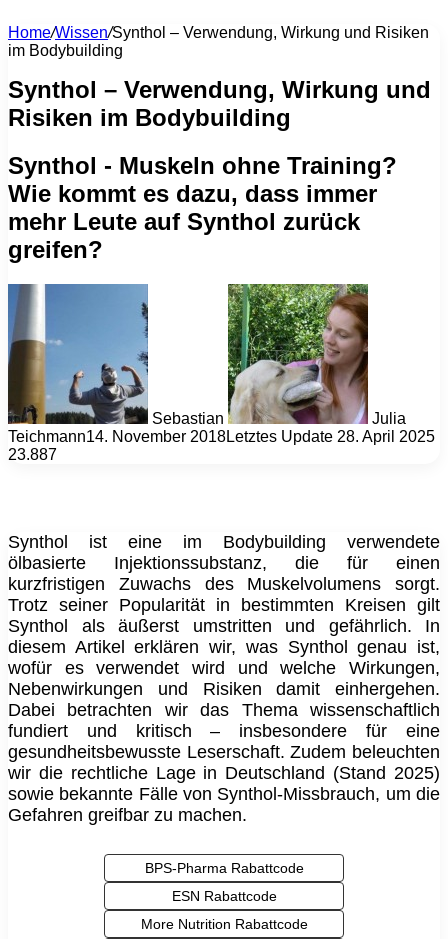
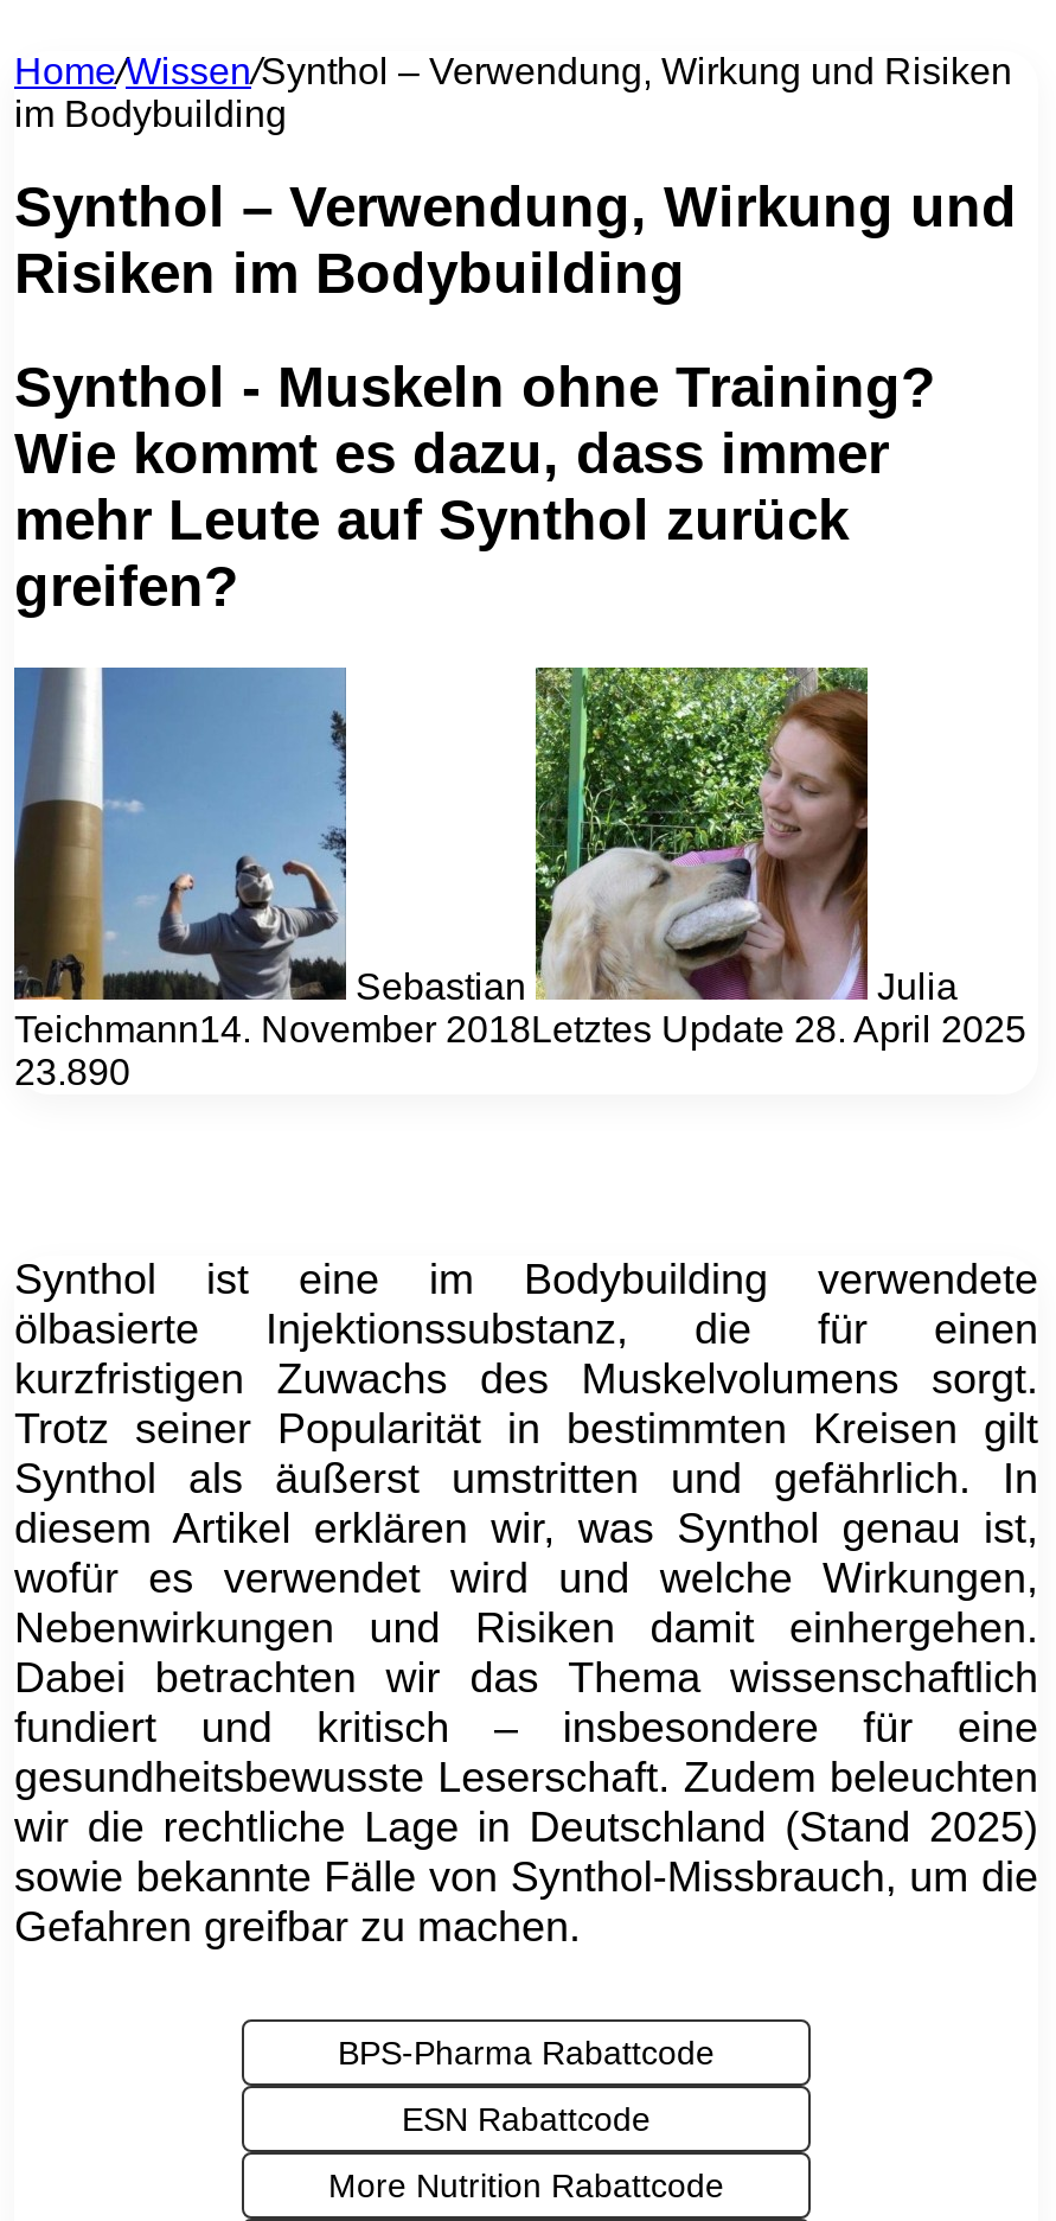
[8,446,57,463] 23.887 -> [14,1052,130,1092] 23.890

